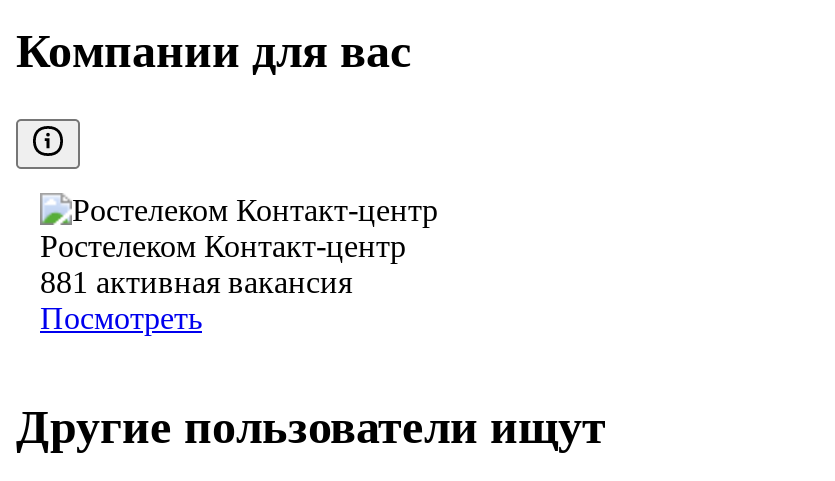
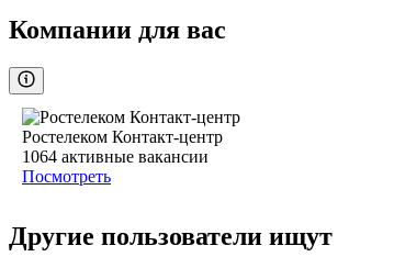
[40,266,352,300] 881 активная вакансия -> [22,148,209,166] 1064 активные вакансии

